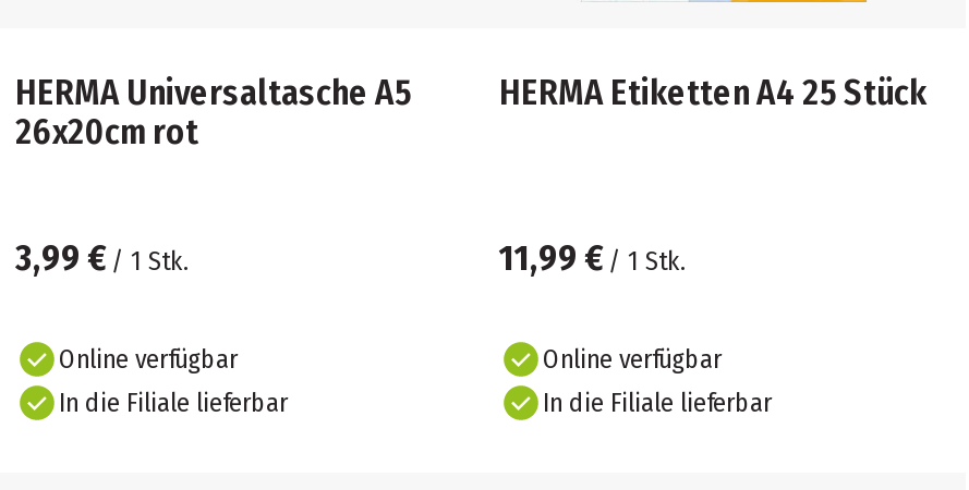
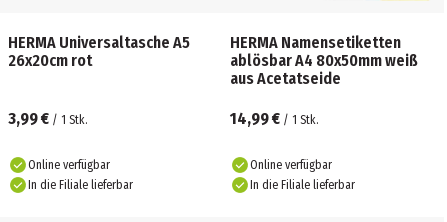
[499,72,926,113] HERMA Etiketten A4 25 Stück -> [230,33,418,88] HERMA Namensetiketten | ablösbar A4 80x50mm weiß | aus Acetatseide
[499,237,687,279] 11,99 €/ 1 Stk. -> [230,109,319,128] 14,99 €/ 1 Stk.

